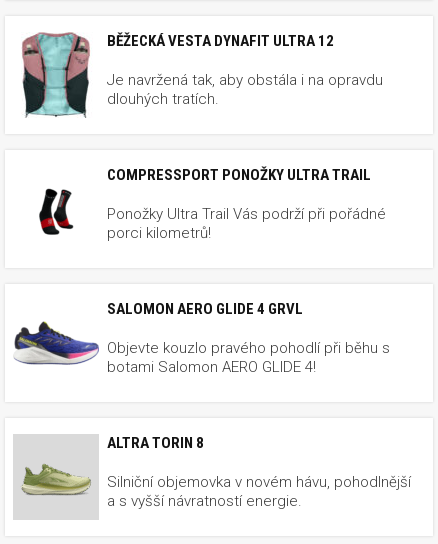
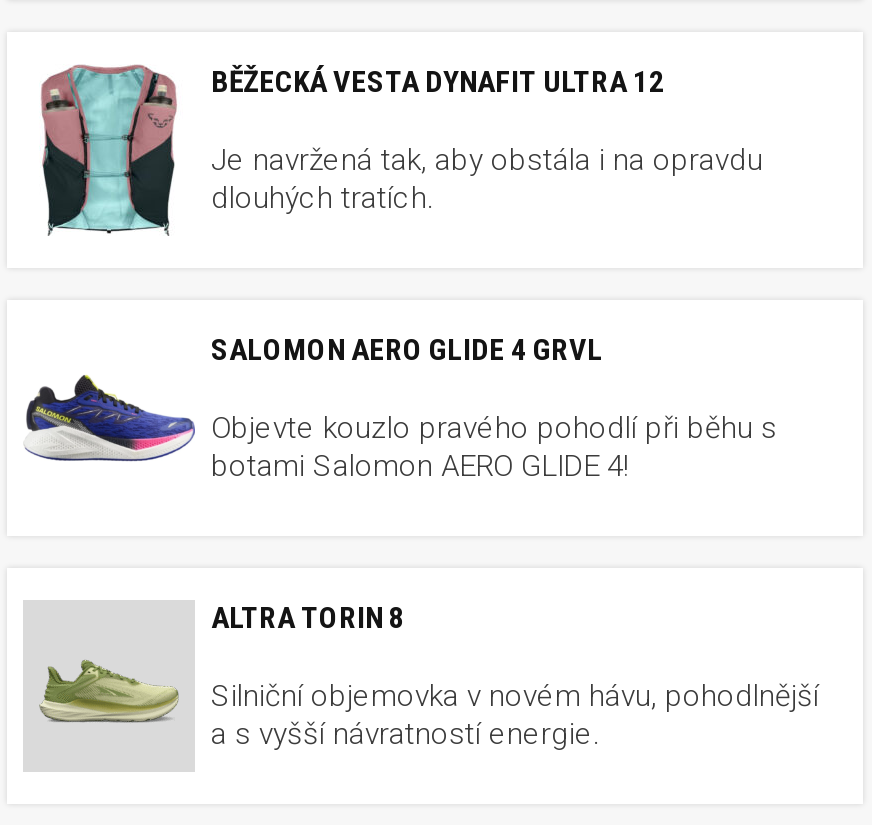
[23,166,386,242] [image] | COMPRESSPORT PONOŽKY ULTRA TRAIL | Ponožky Ultra Trail Vás podrží při pořádné | porci kilometrů! -> none

